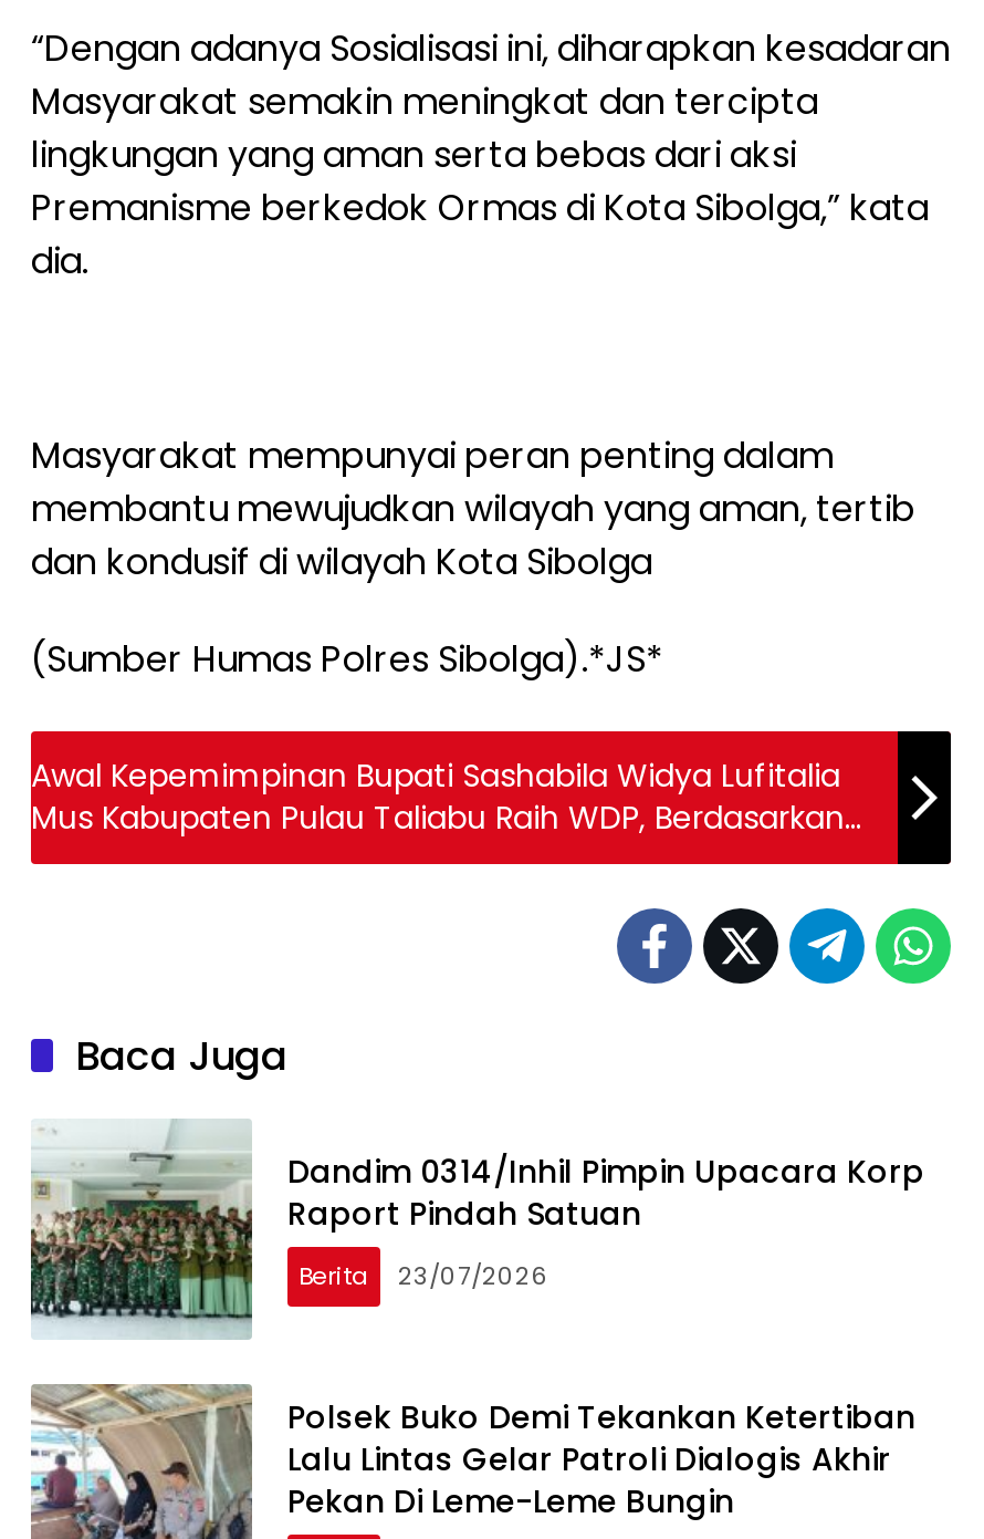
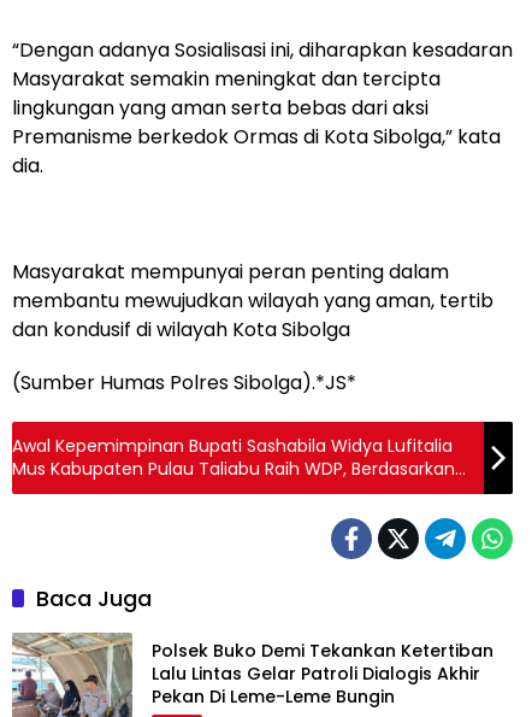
[29,1119,924,1340] [image] | Dandim 0314/Inhil Pimpin Upacara Korp | Raport Pindah Satuan | Berita | 23/07/2026 -> none

